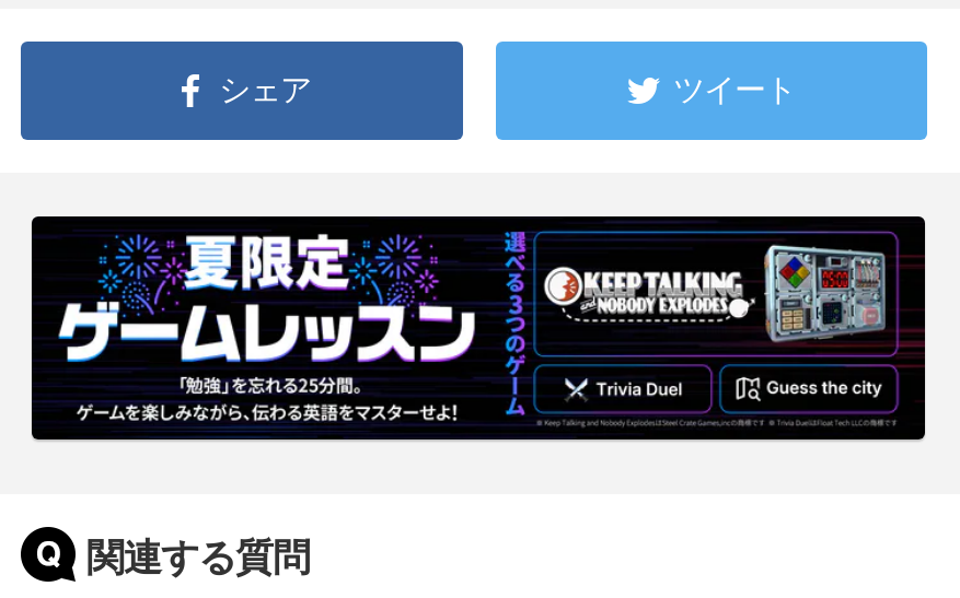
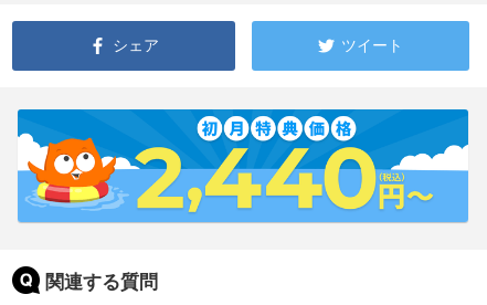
[30,214,927,442] [image] -> [17,108,469,223] [image]

